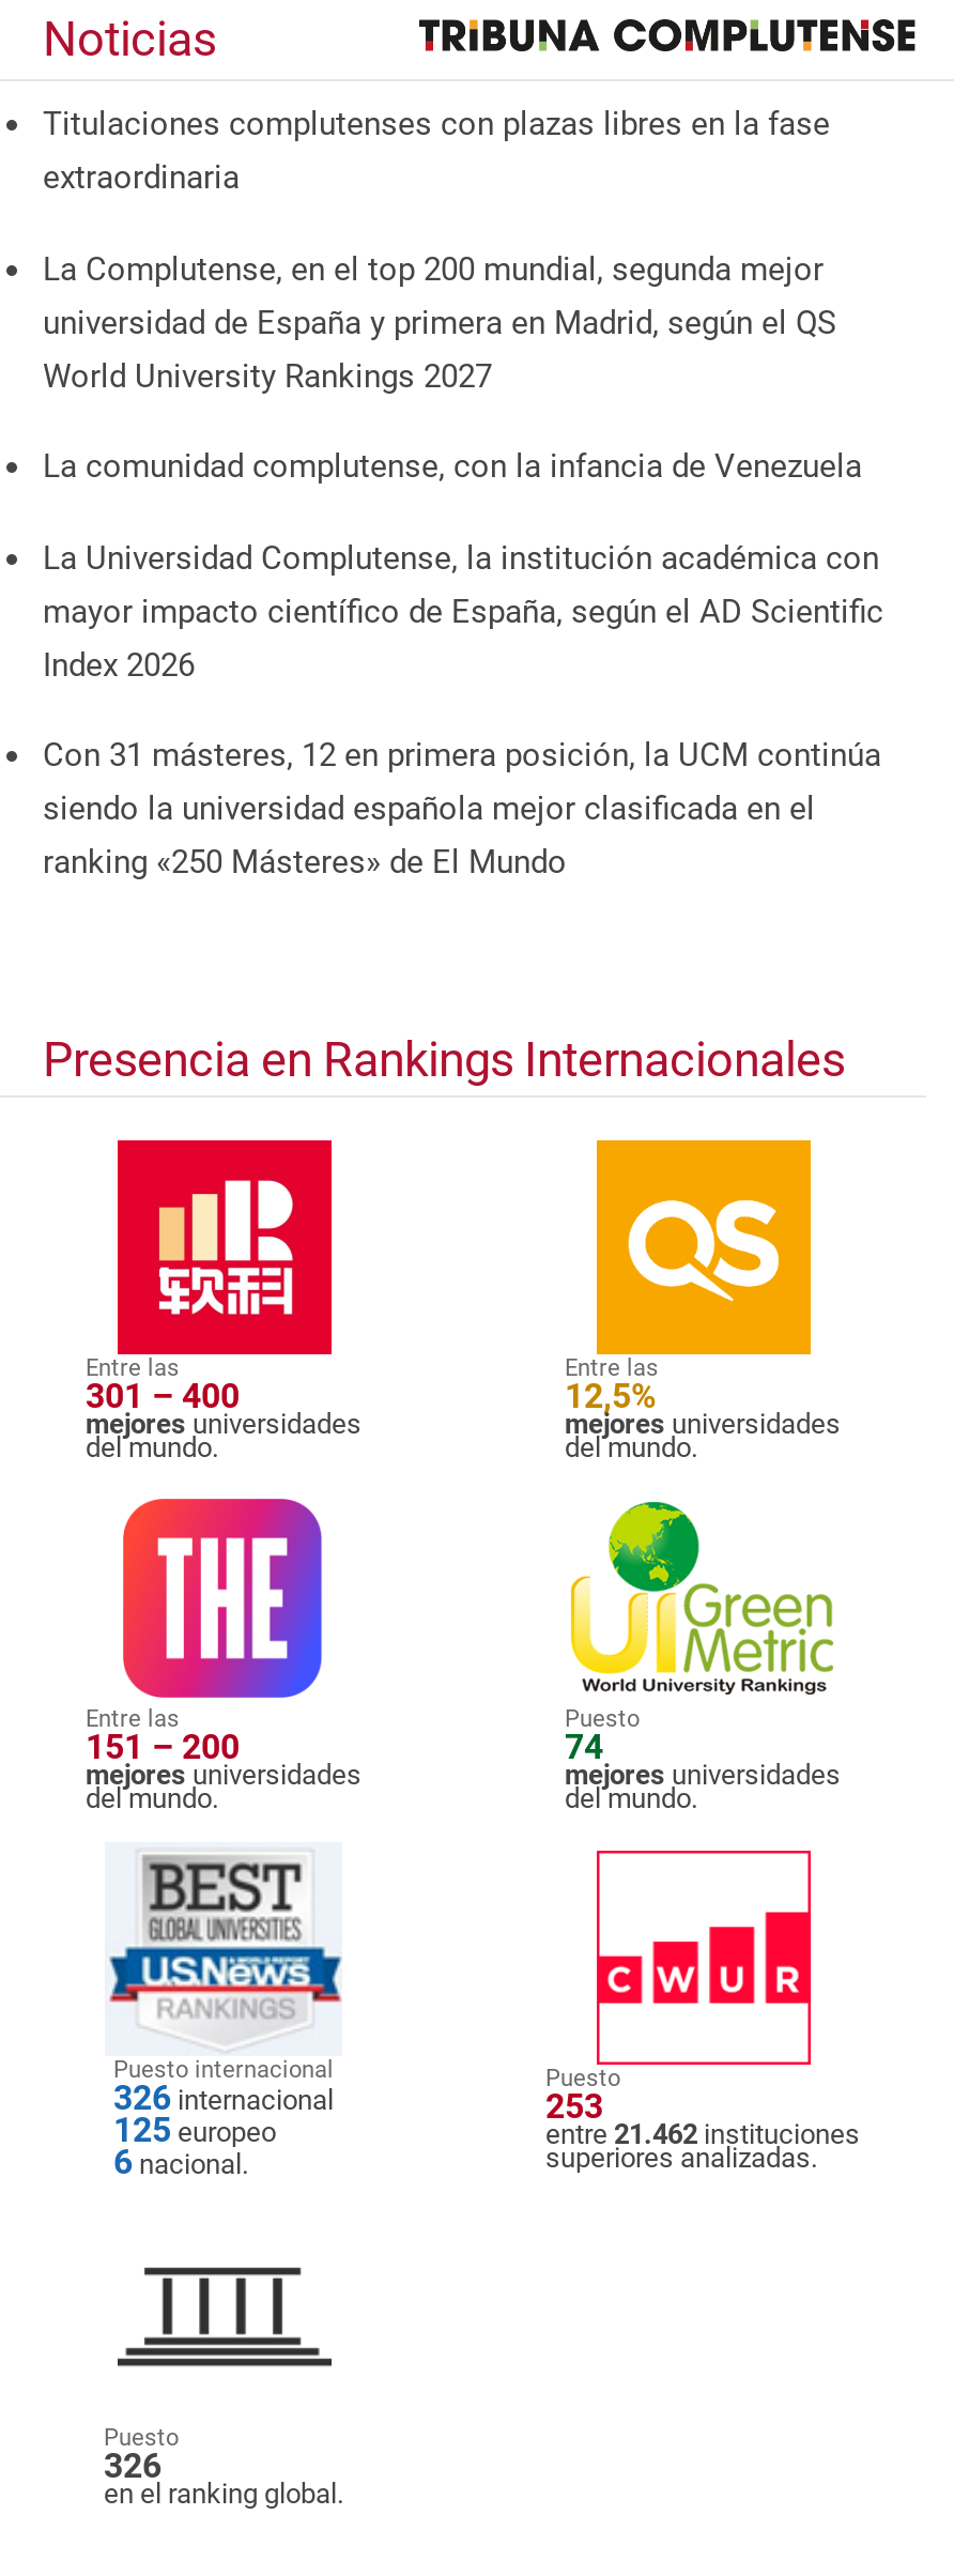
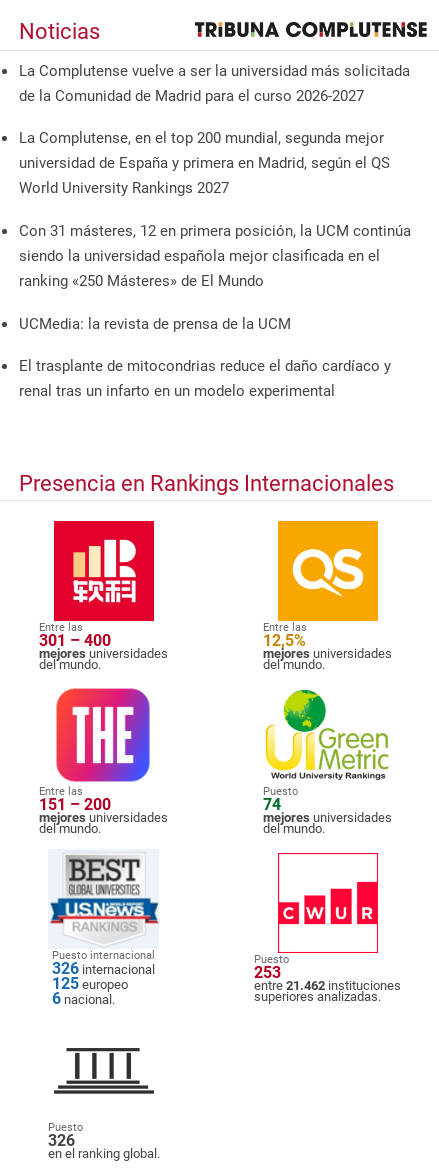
[43,104,830,196] Titulaciones complutenses con plazas libres en la fase | extraordinaria -> [19,62,410,105] La Complutense vuelve a ser la universidad más solicitada | de la Comunidad de Madrid para el curso 2026-2027
[43,447,883,684] La comunidad complutense, con la infancia de Venezuela | La Universidad Complutense, la institución académica con | mayor impacto científico de España, según el AD Scientific | Index 2026 -> none
moved [43,736,881,882] -> [19,222,411,290]: Con 31 másteres, 12 en primera posición, la UCM continúa | siendo la universidad española mejor clasificada en el | ranking «250 Másteres» de El Mundo
none -> [19,315,391,400] UCMedia: la revista de prensa de la UCM | El trasplante de mitocondrias reduce el daño cardíaco y | renal tras un infarto en un modelo experimental

